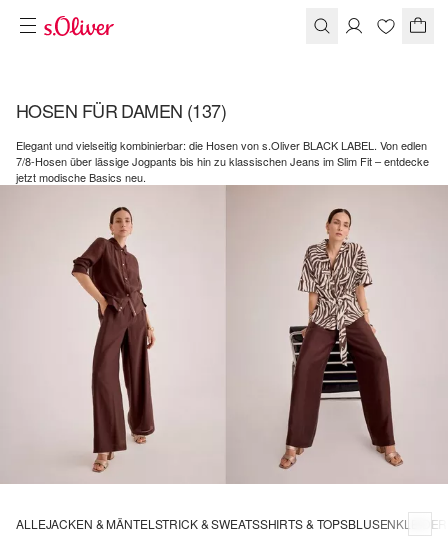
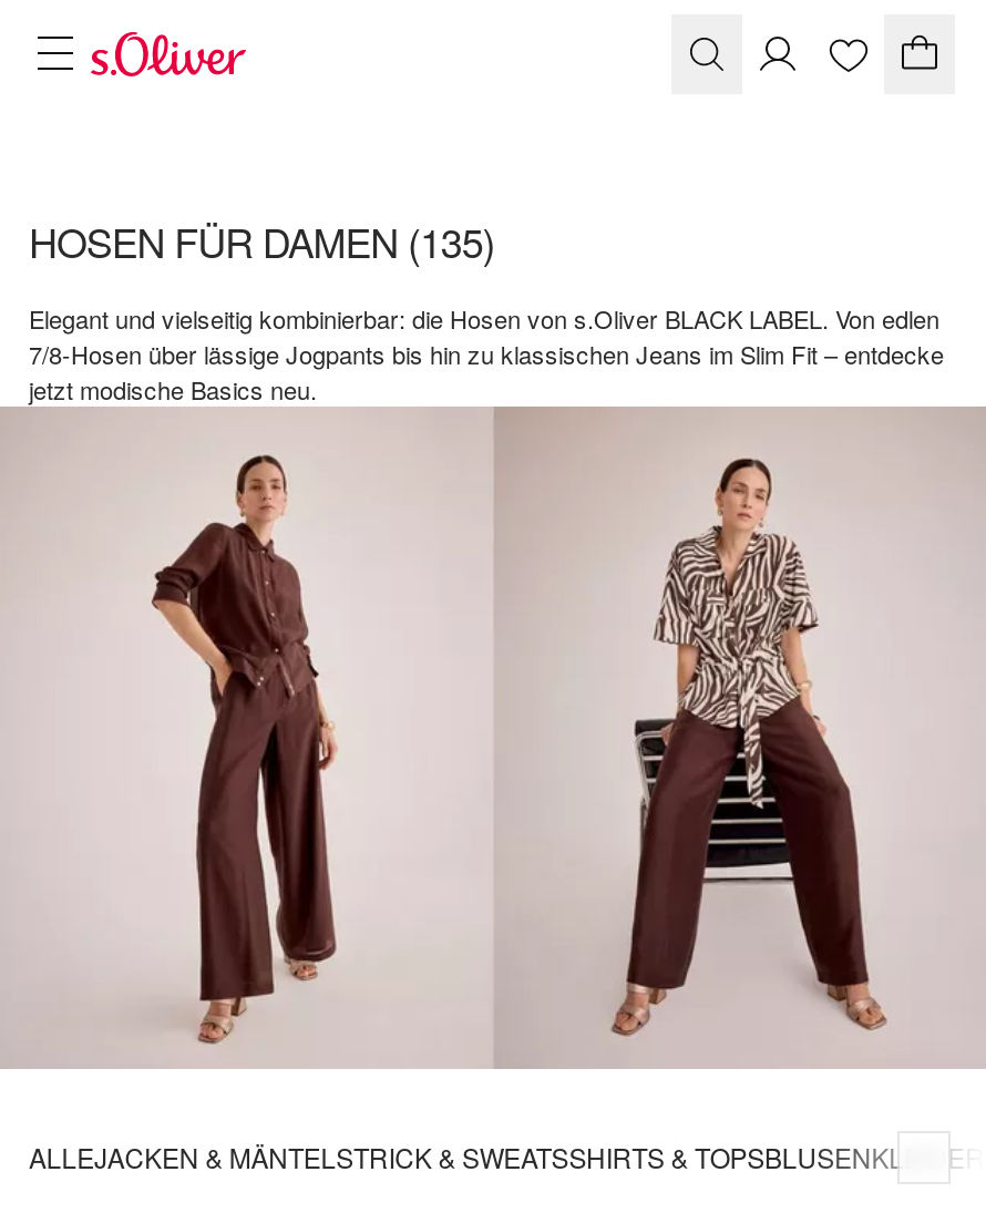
[16,97,226,123] HOSEN FÜR DAMEN (137) -> [29,212,495,269] HOSEN FÜR DAMEN (135)

